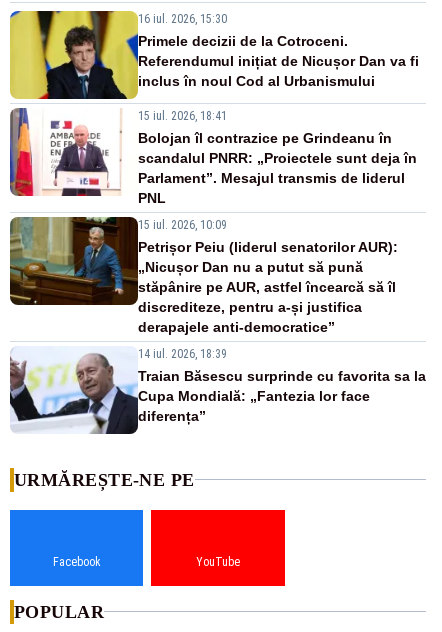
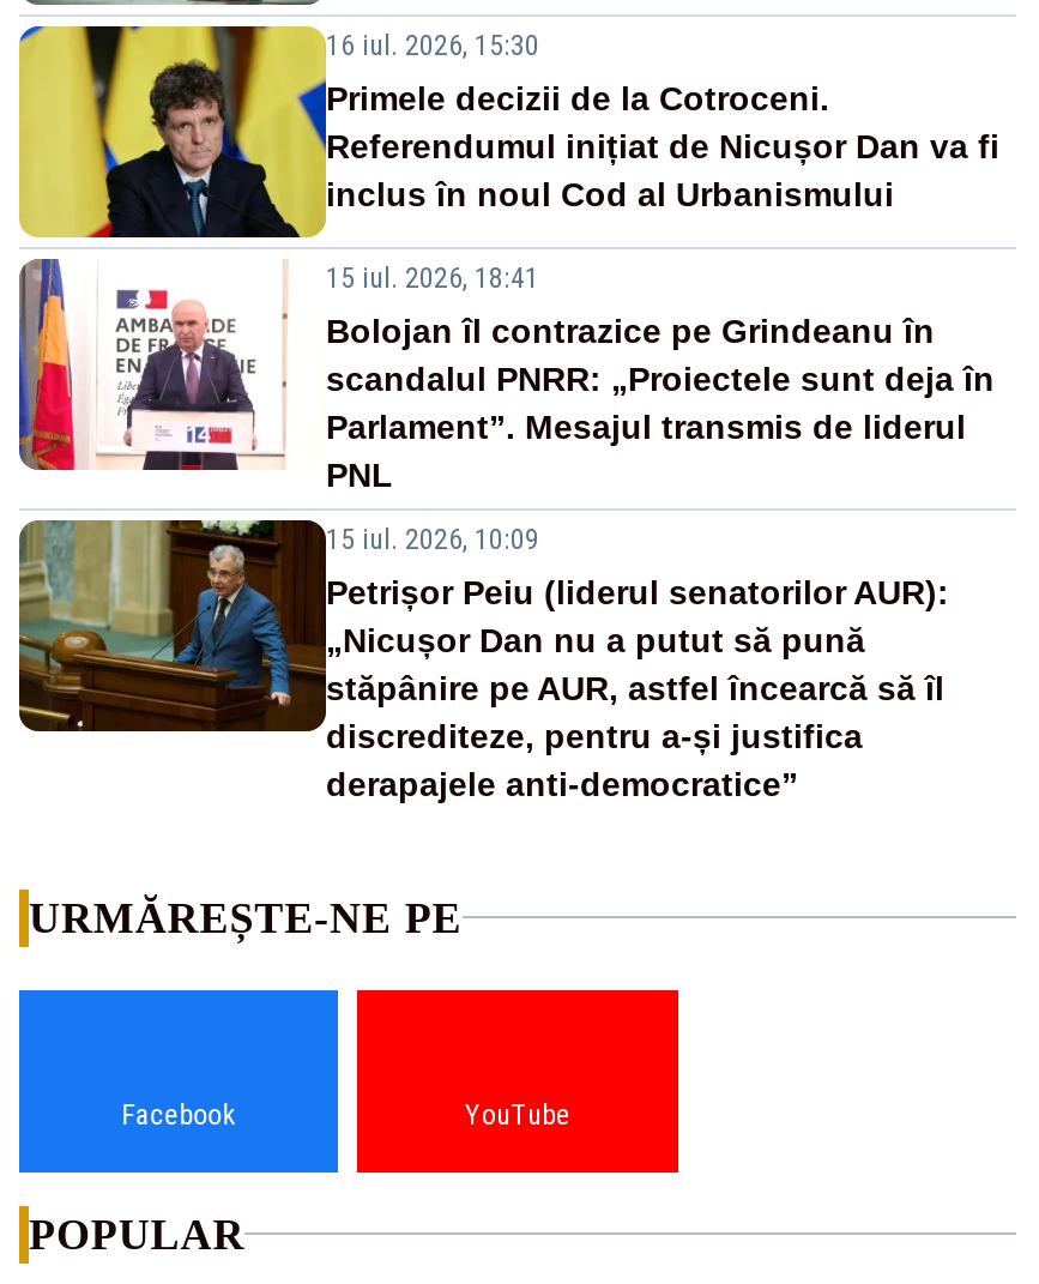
[9,347,426,435] [image] | 14 iul. 2026, 18:39 | Traian Băsescu surprinde cu favorita sa la | Cupa Mondială: „Fantezia lor face | diferența” -> none

